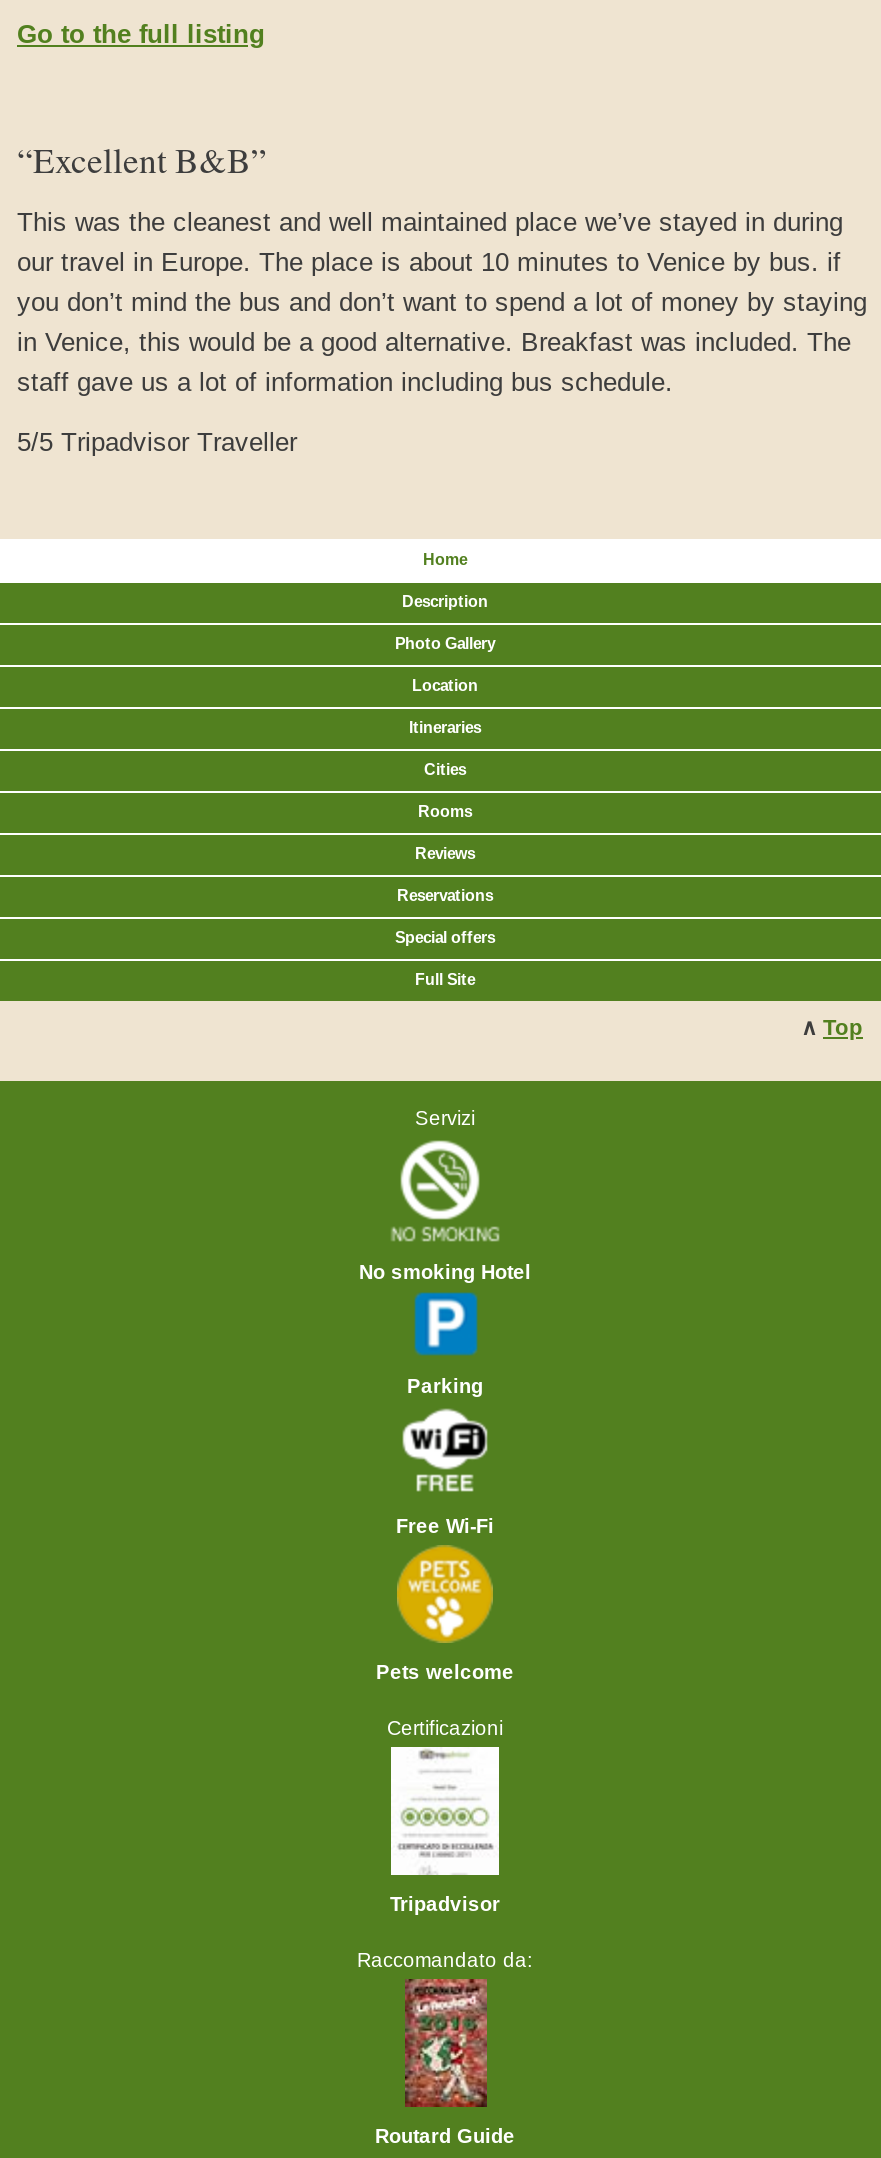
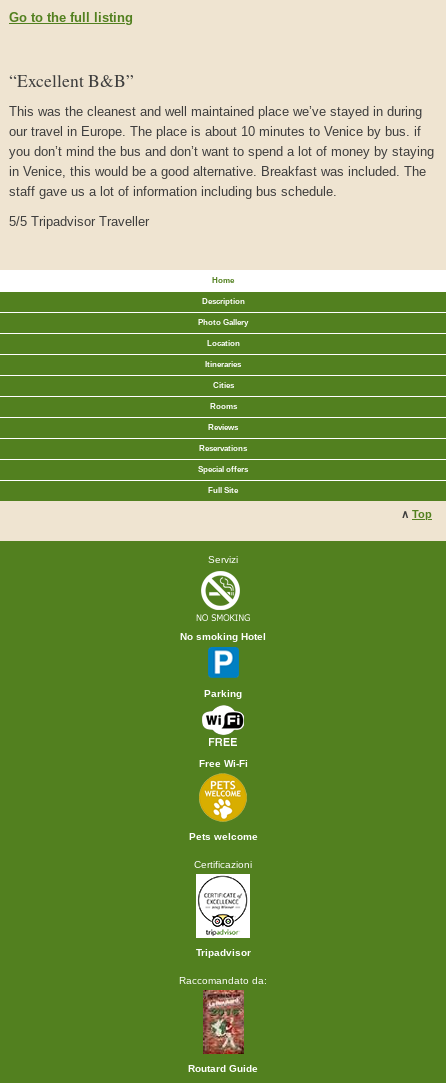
[393,1749,495,1869] [image] -> [198,875,248,935] [image]

